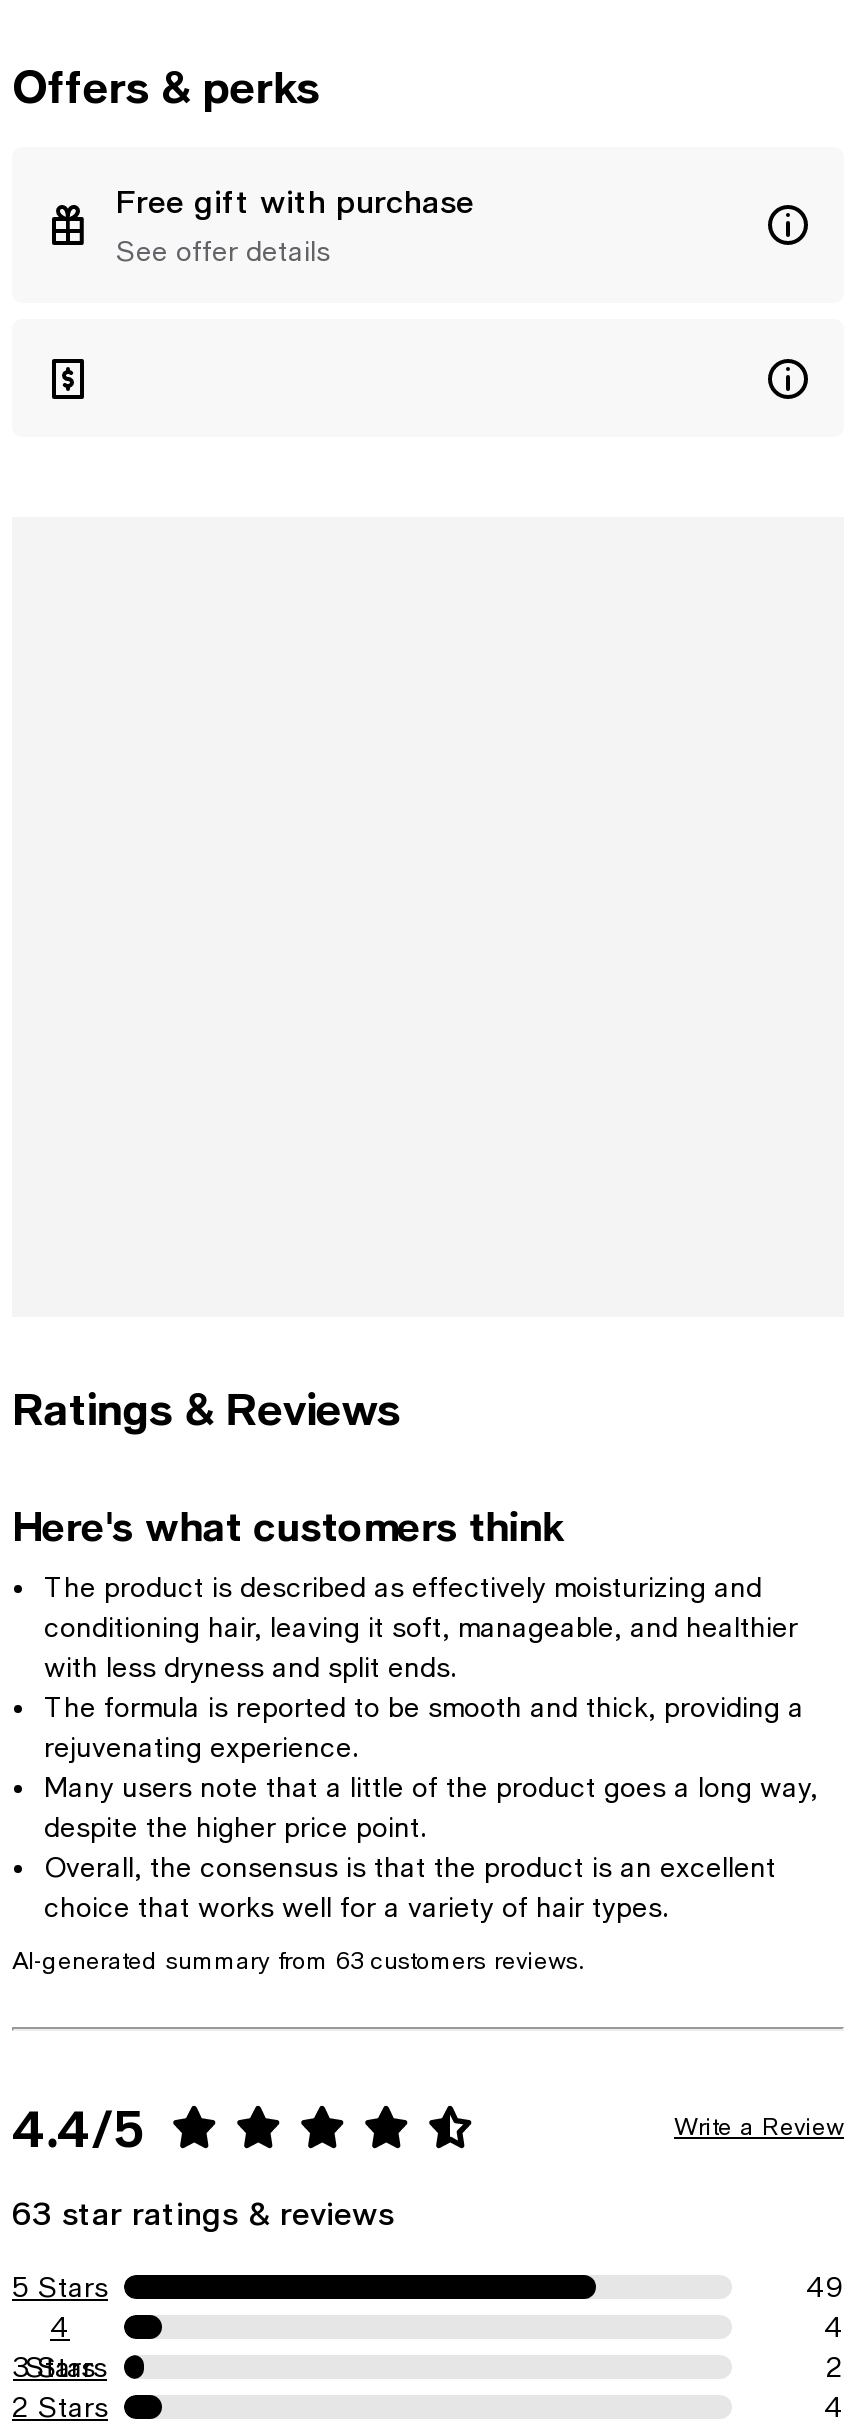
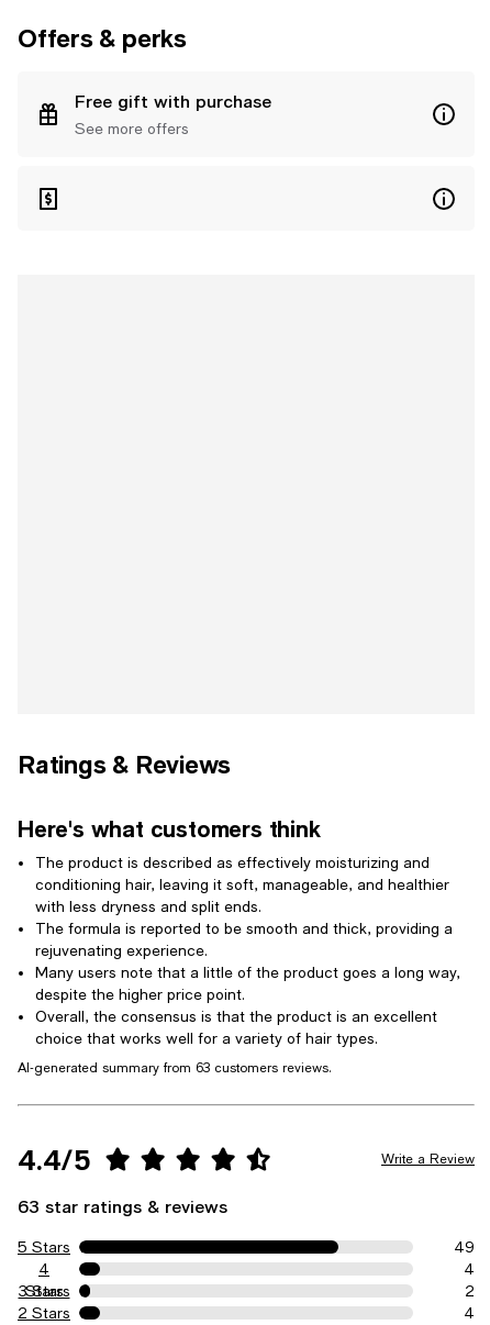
[116,236,330,268] See offer details -> [75,120,189,138] See more offers

